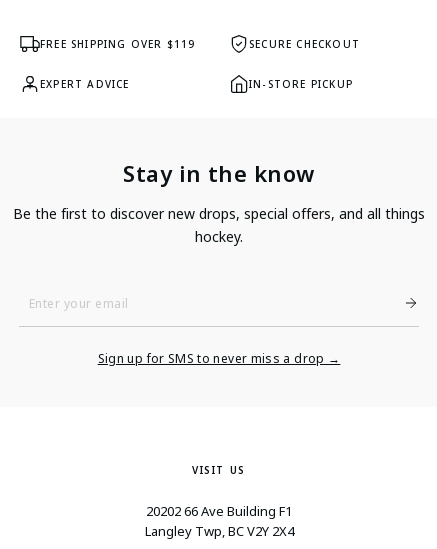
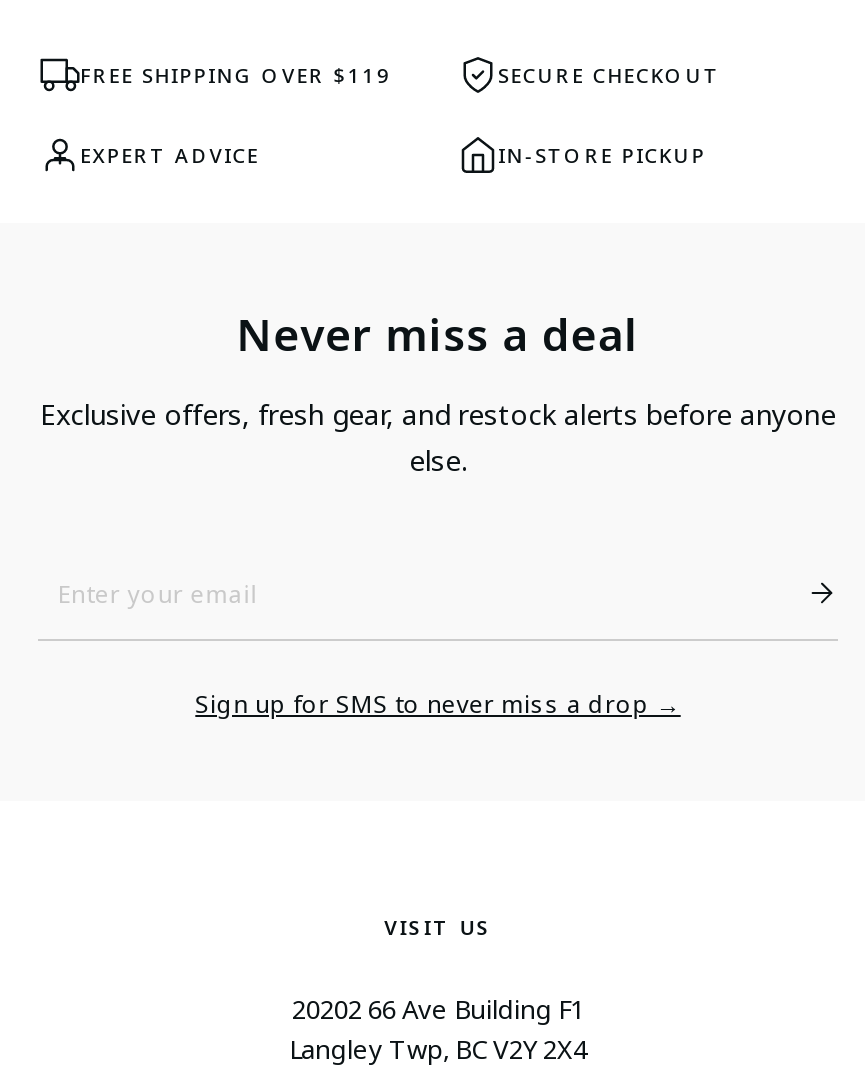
[123,158,314,188] Stay in the know -> [236,304,639,364] Never miss a deal
[13,204,425,246] Be the first to discover new drops, special offers, and all things | hockey. -> [40,396,836,480] Exclusive offers, fresh gear, and restock alerts before anyone | else.

